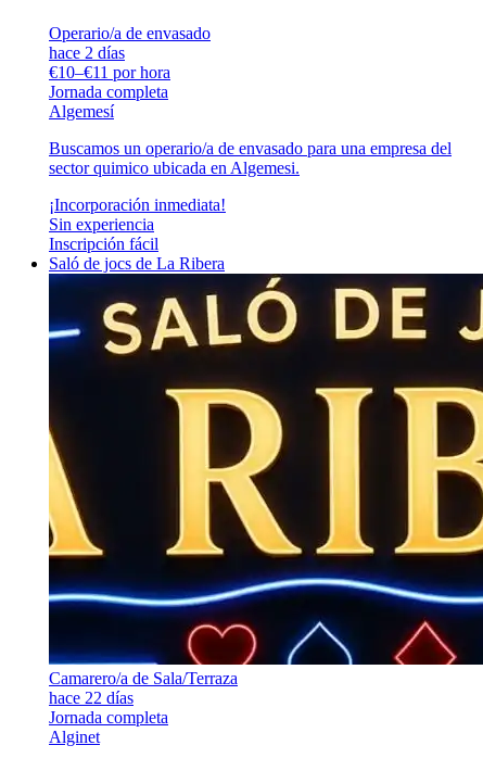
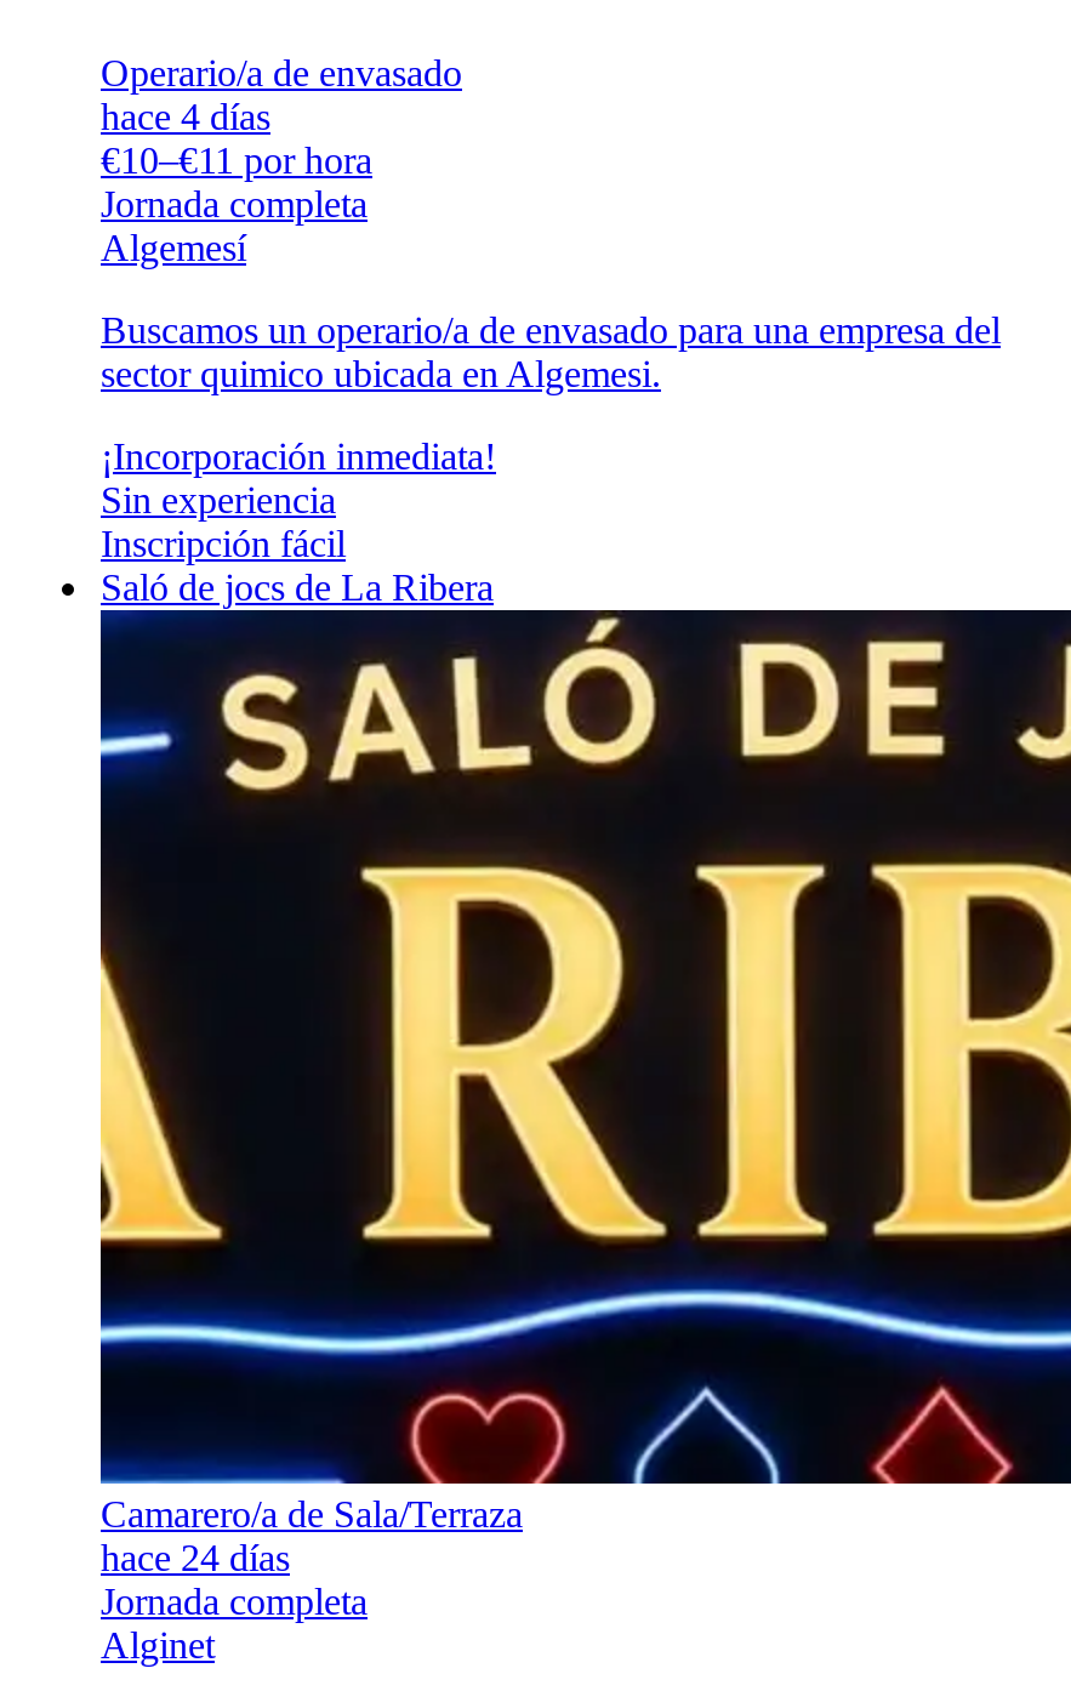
[49,43,125,62] hace 2 días -> [101,95,270,137] hace 4 días
[49,688,134,707] hace 22 días -> [101,1536,290,1578] hace 24 días

